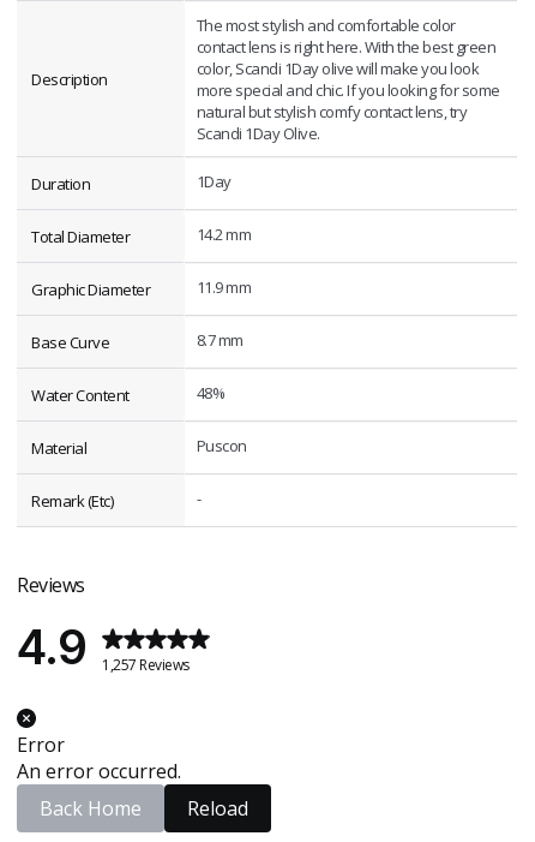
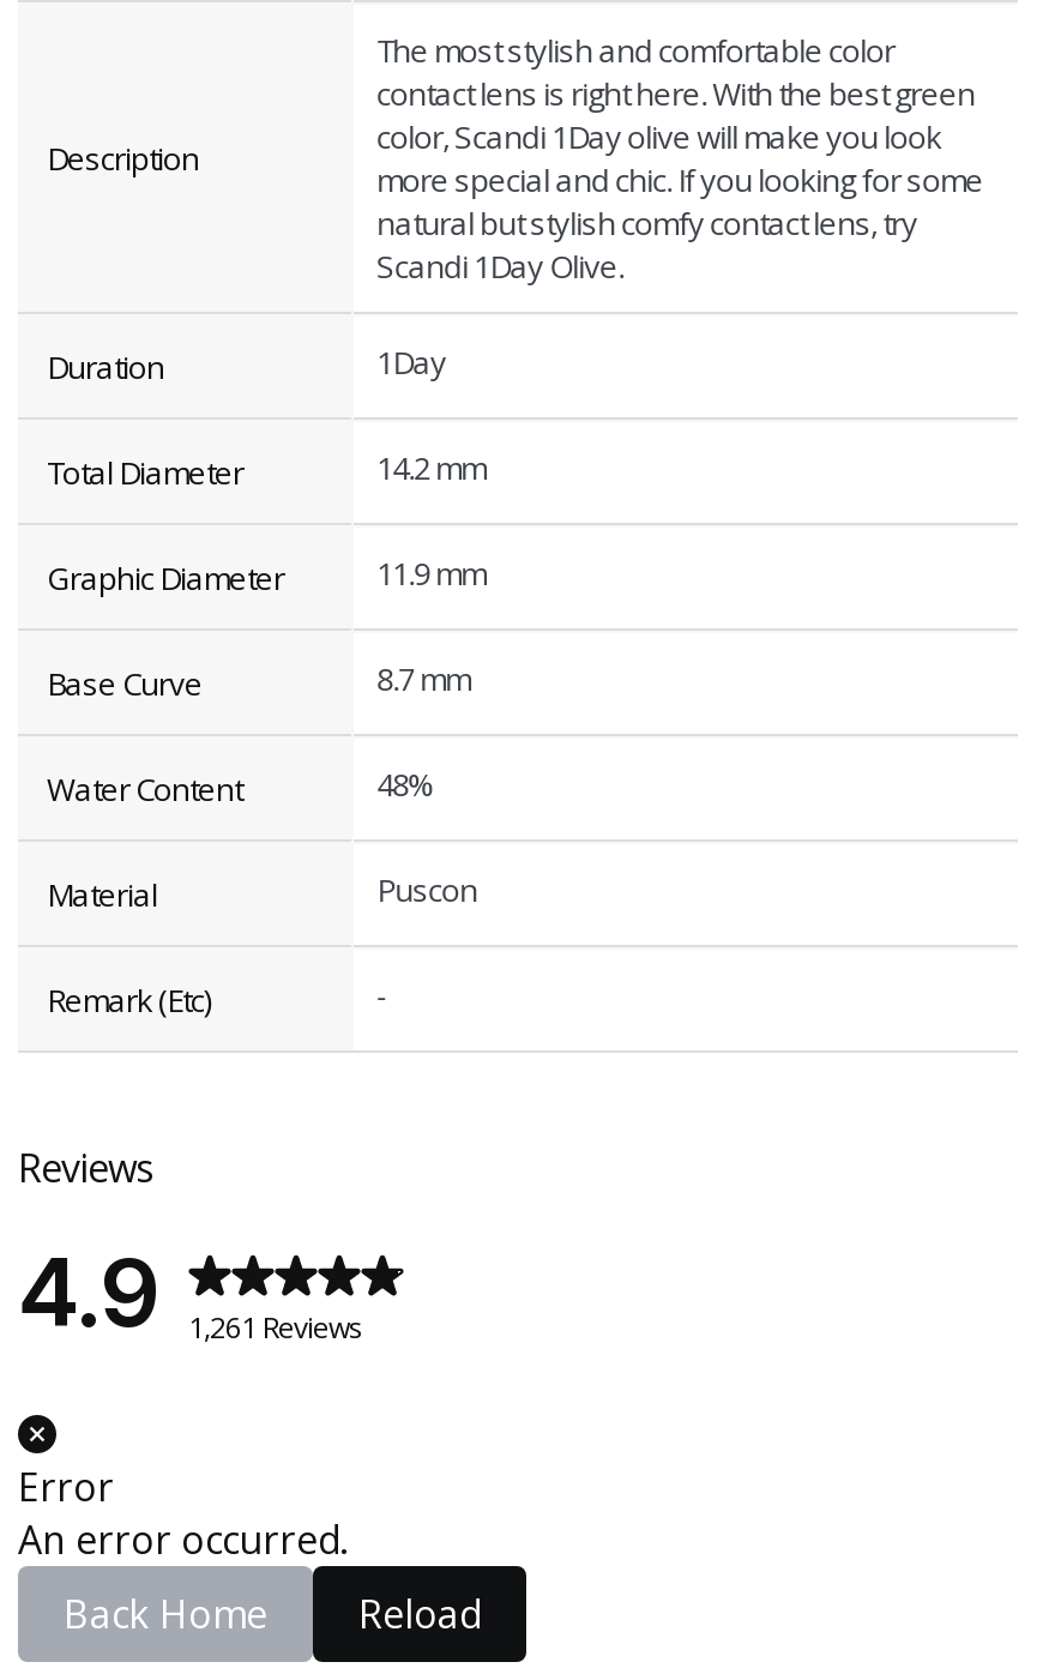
[17,619,189,677] 4.9 1,257 Reviews -> [18,1236,362,1351] 4.9 1,261 Reviews

